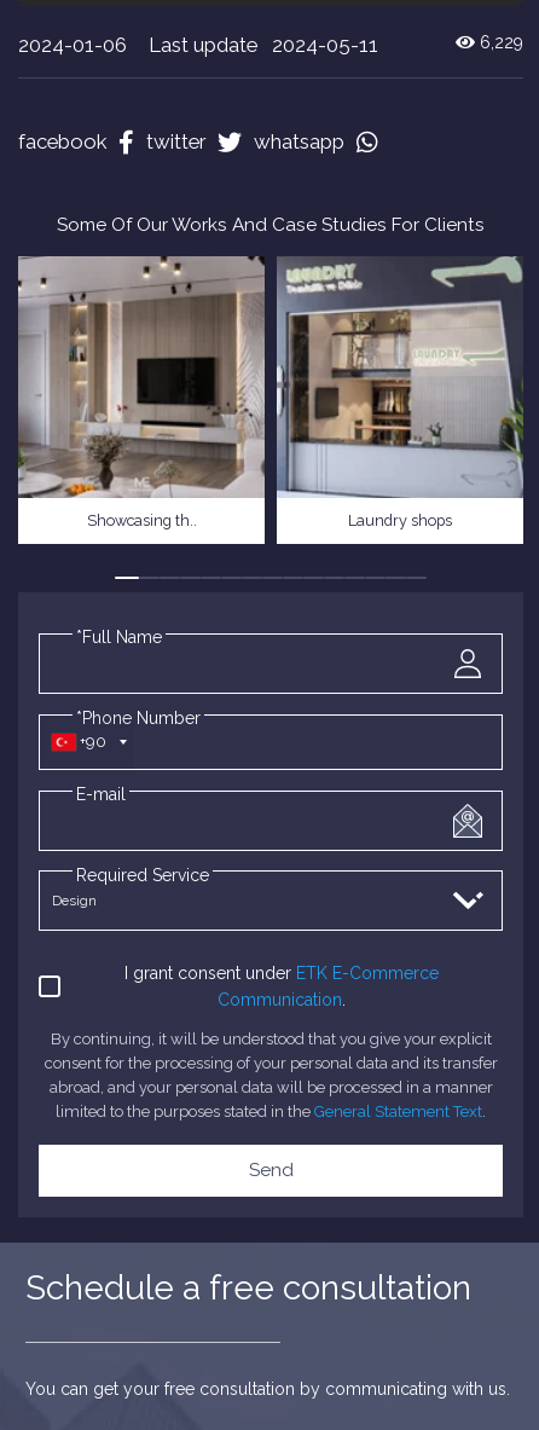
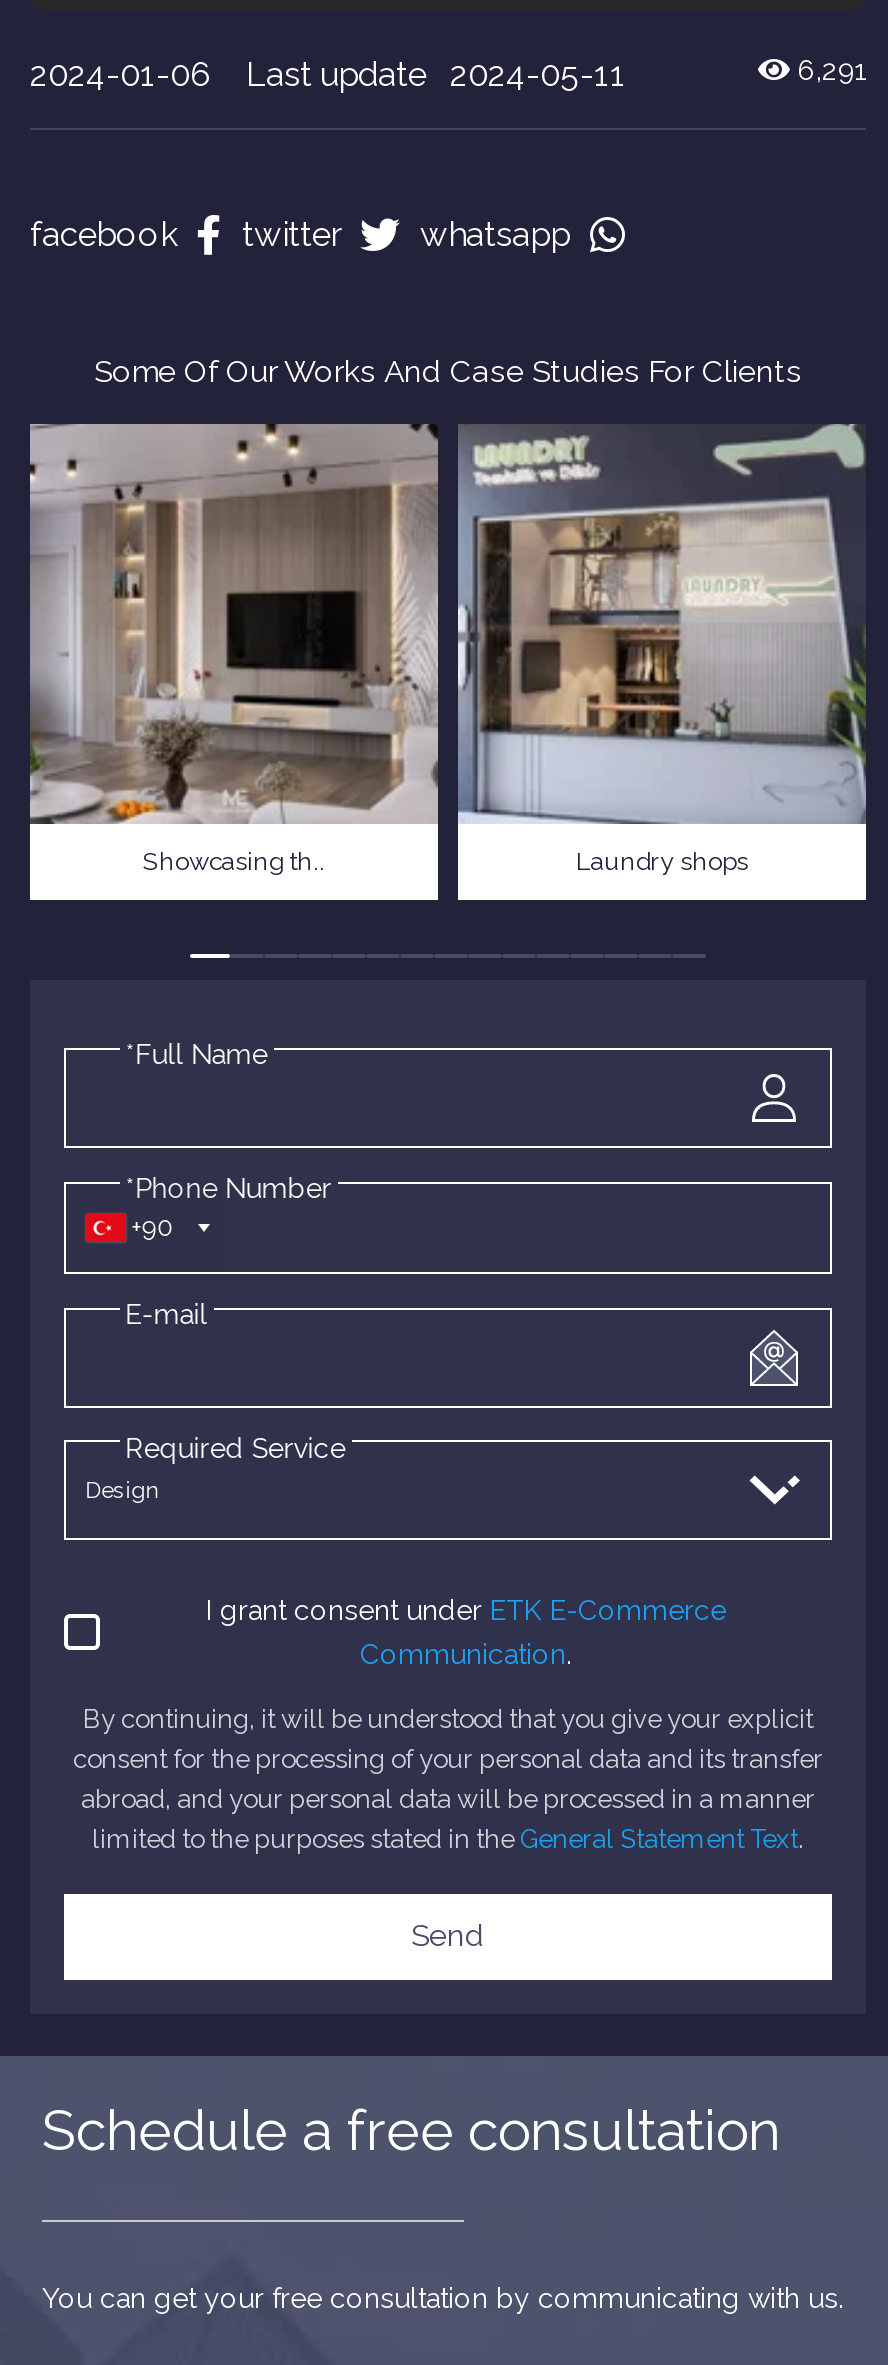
[475,33,523,52] 6,229 -> [790,54,866,86] 6,291

